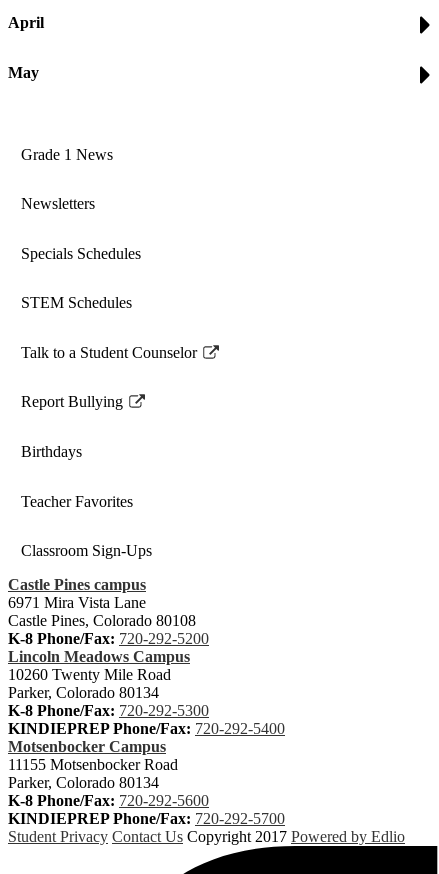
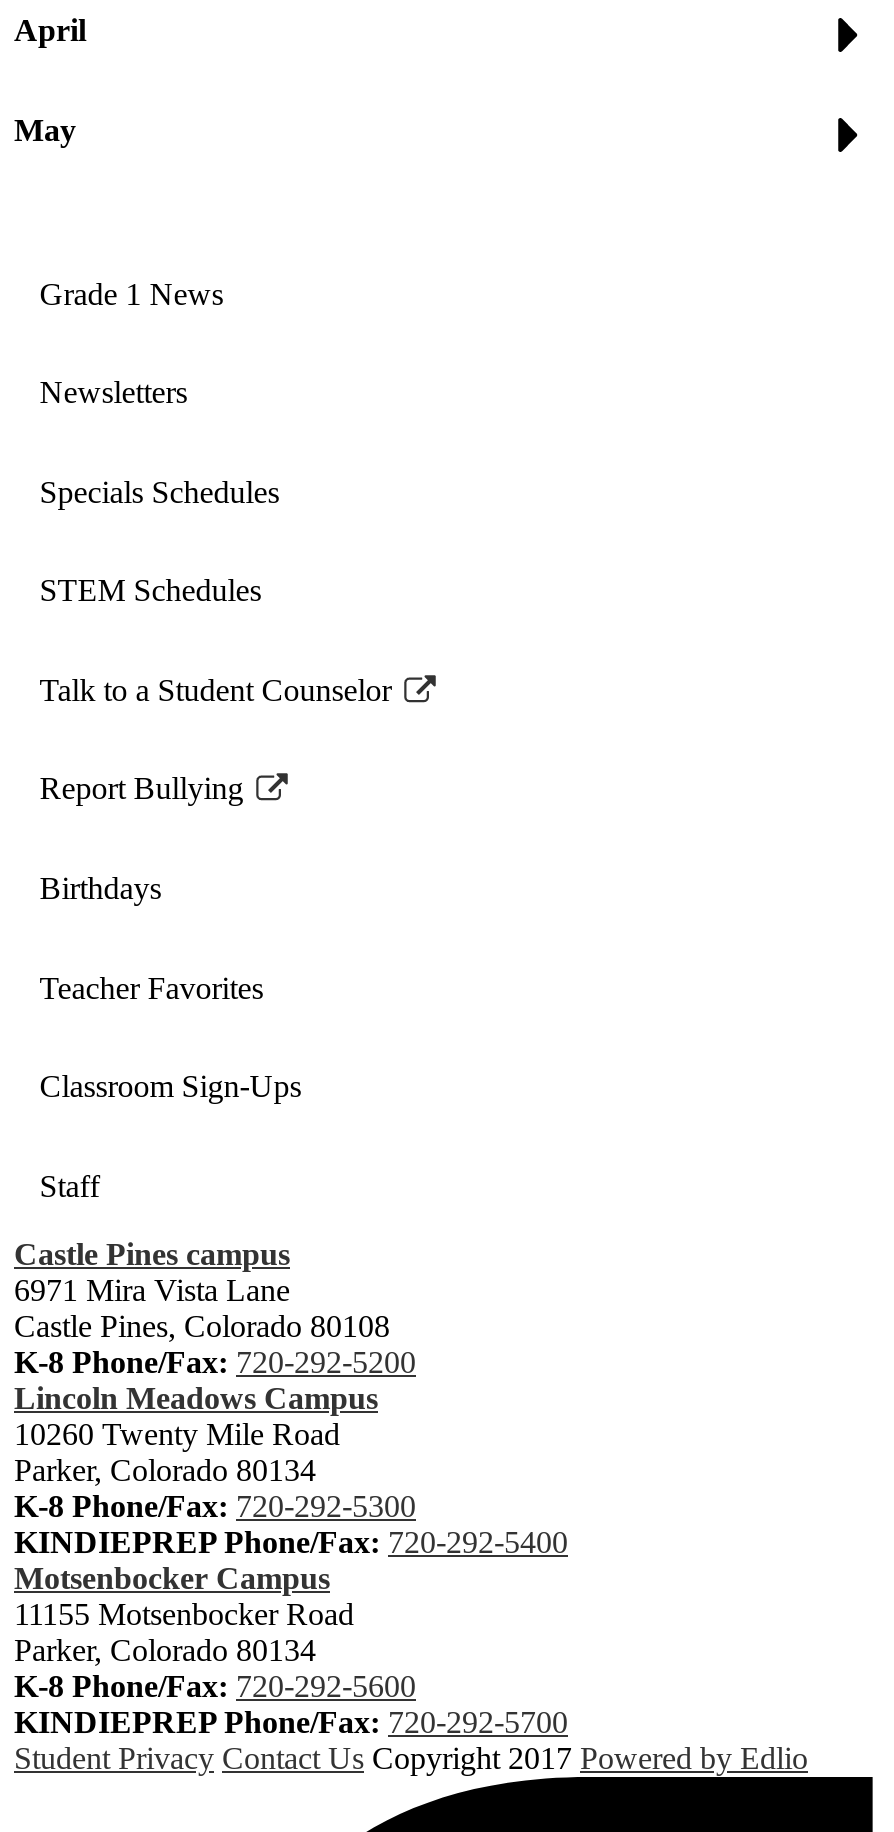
none -> [40,1169,100,1203] Staff

